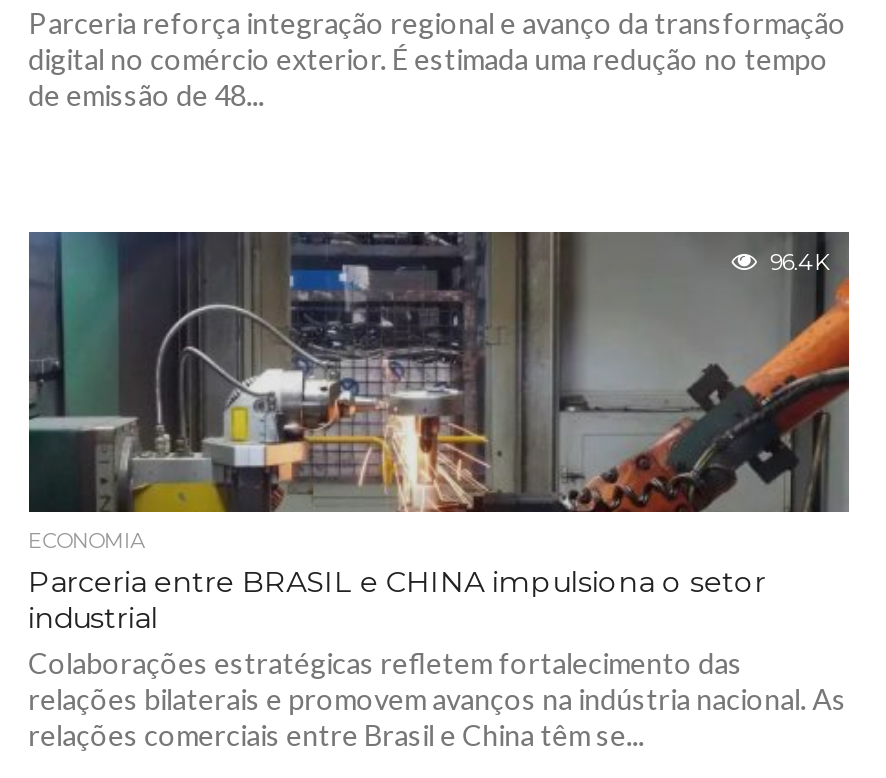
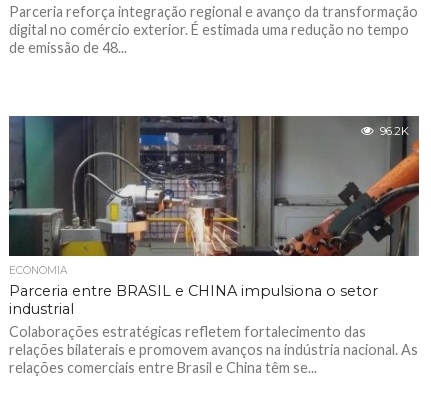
[770,248,830,276] 96.4K -> [380,124,409,138] 96.2K

